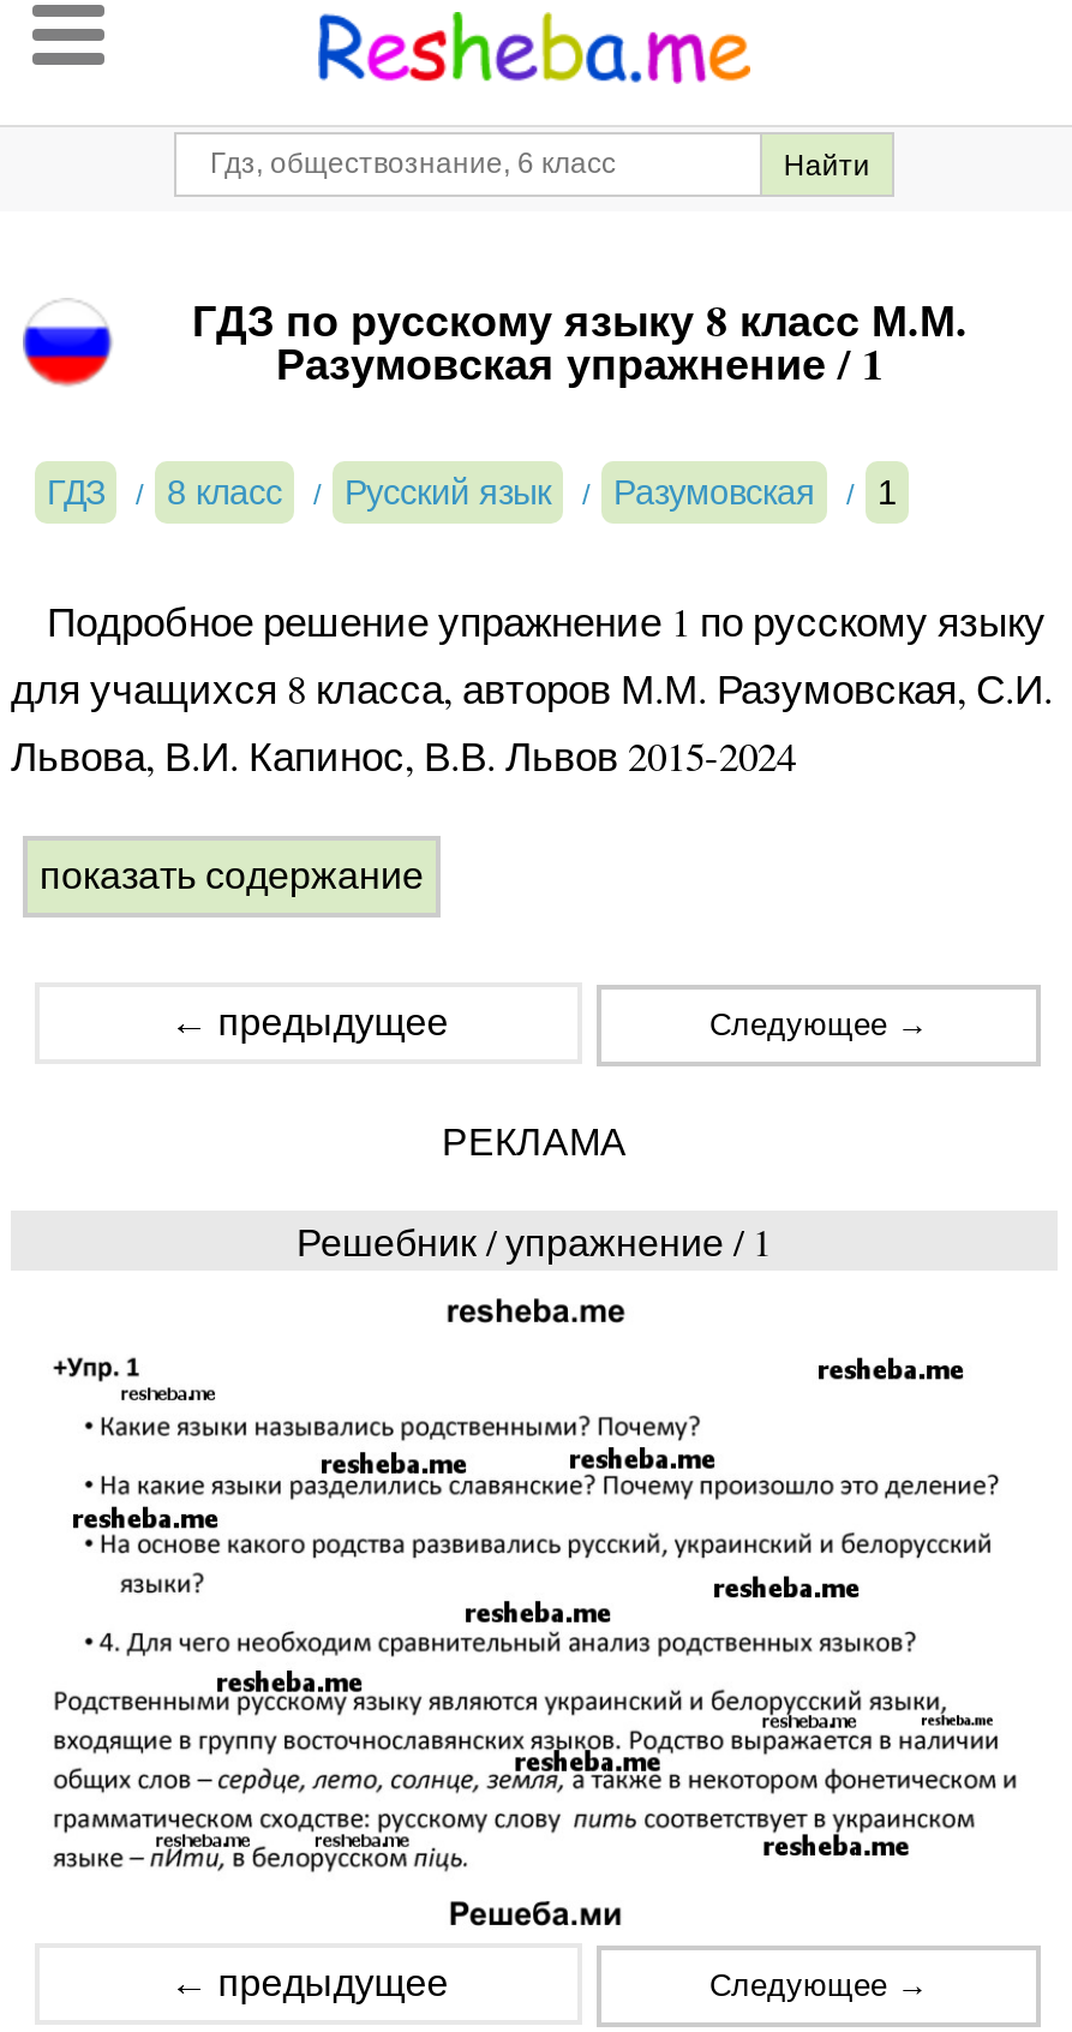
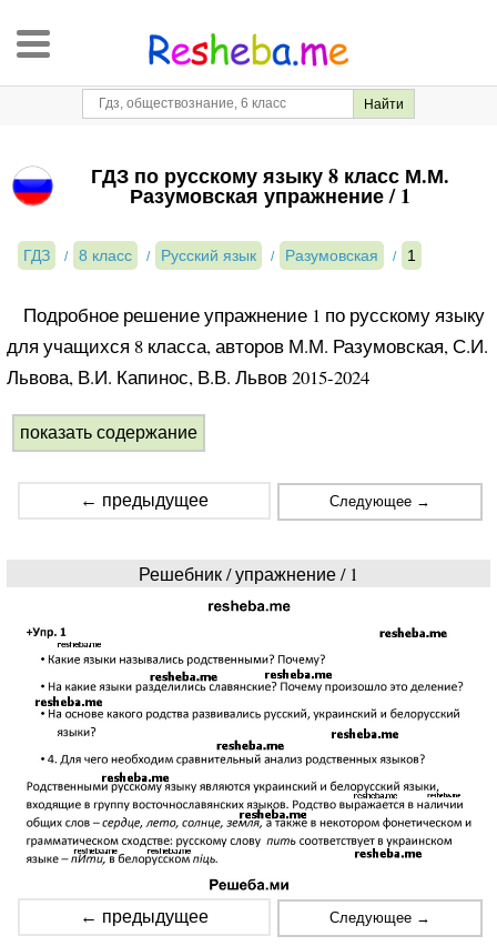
[442,1121,627,1162] РЕКЛАМА -> none

